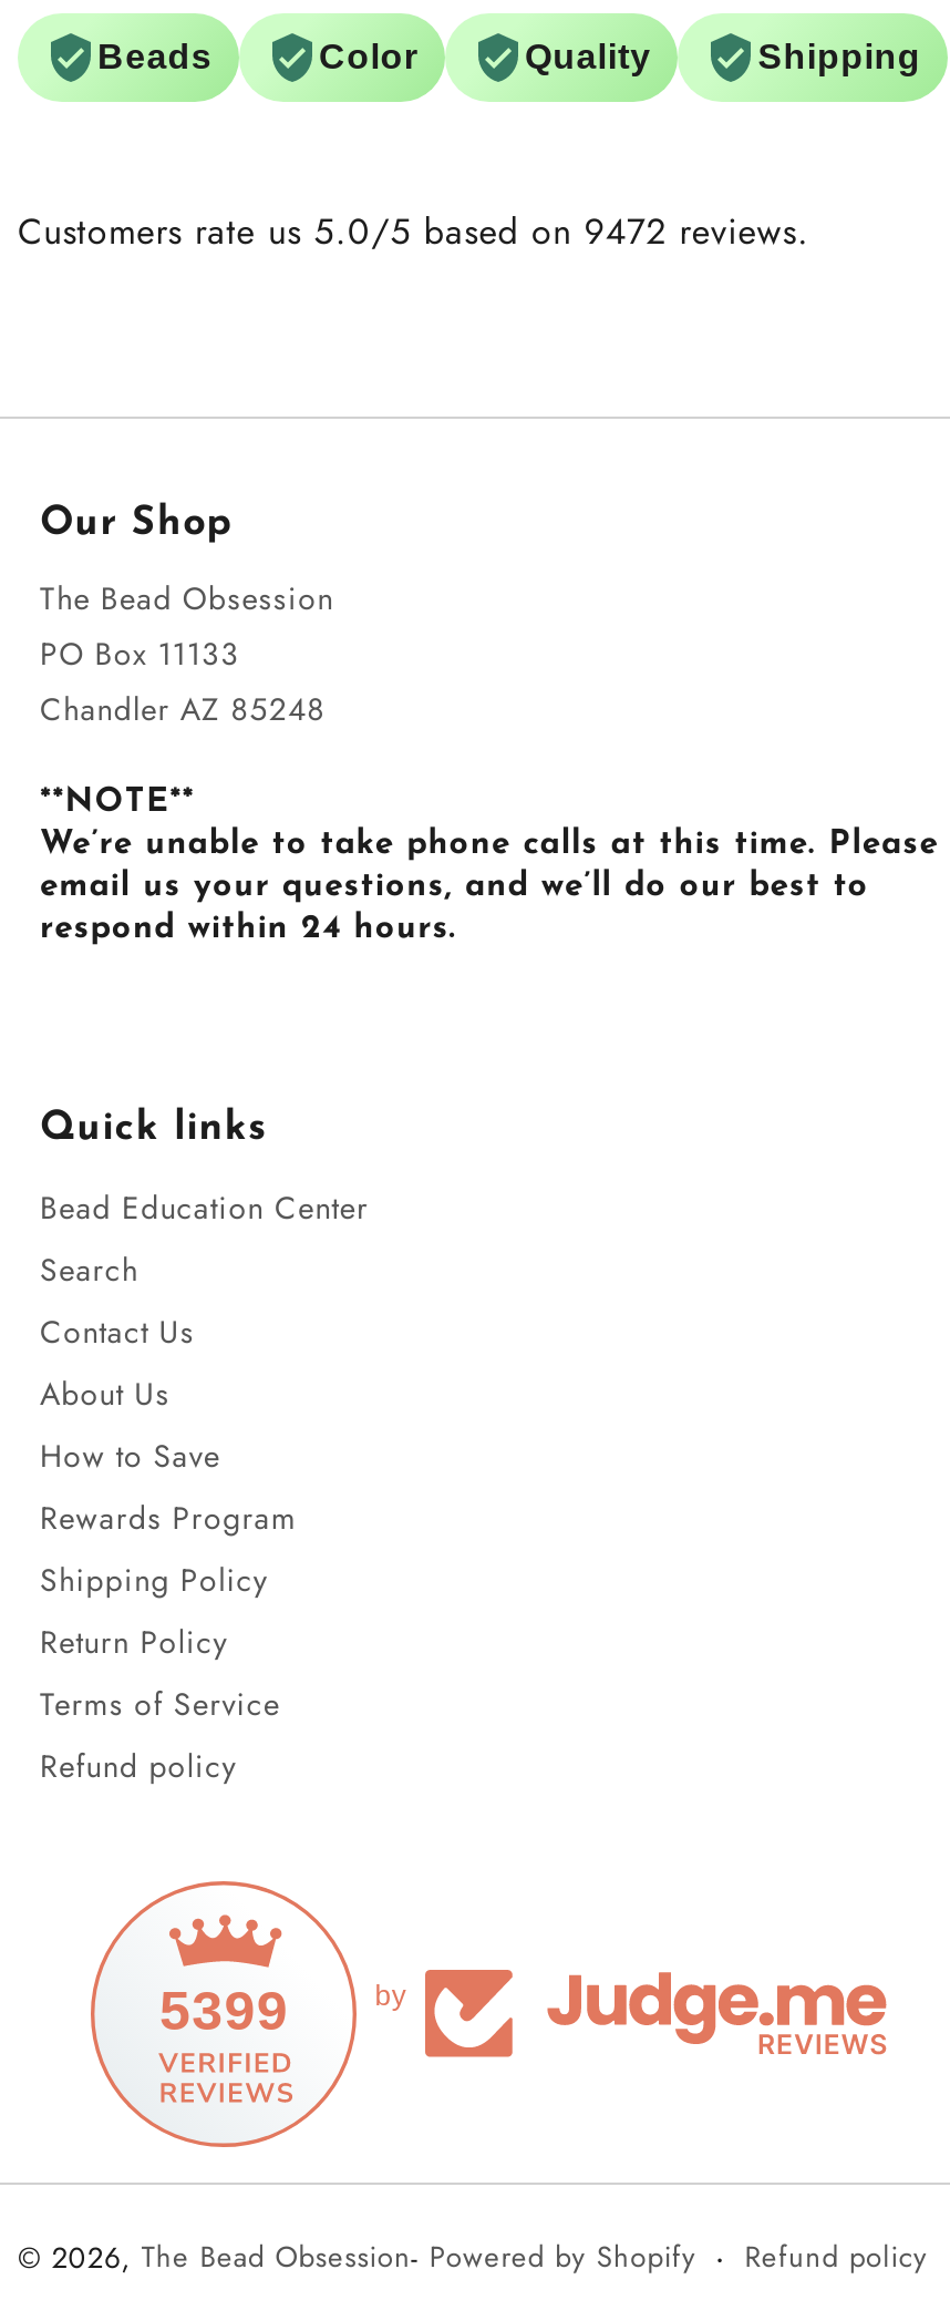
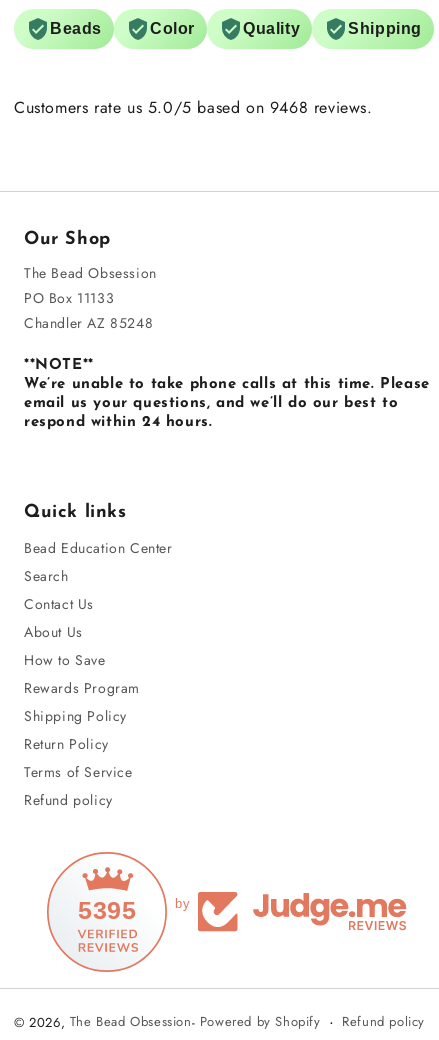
[18,206,810,257] Customers rate us 5.0/5 based on 9472 reviews. -> [14,96,373,119] Customers rate us 5.0/5 based on 9468 reviews.
[159,1979,289,2041] 5399 -> [78,896,136,924] 5395

